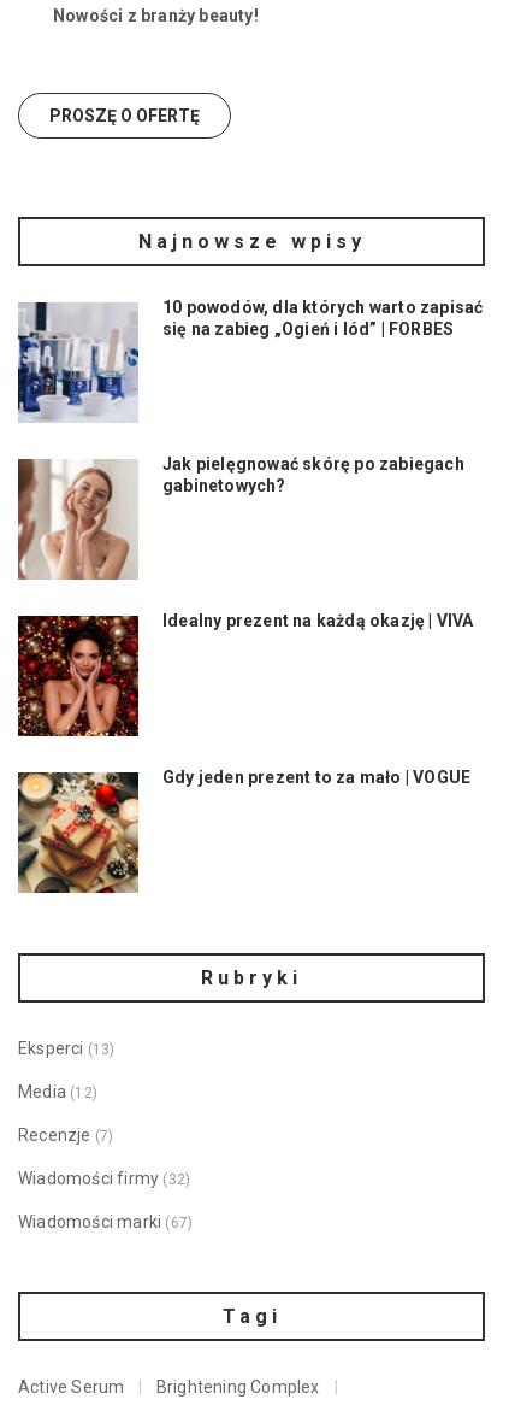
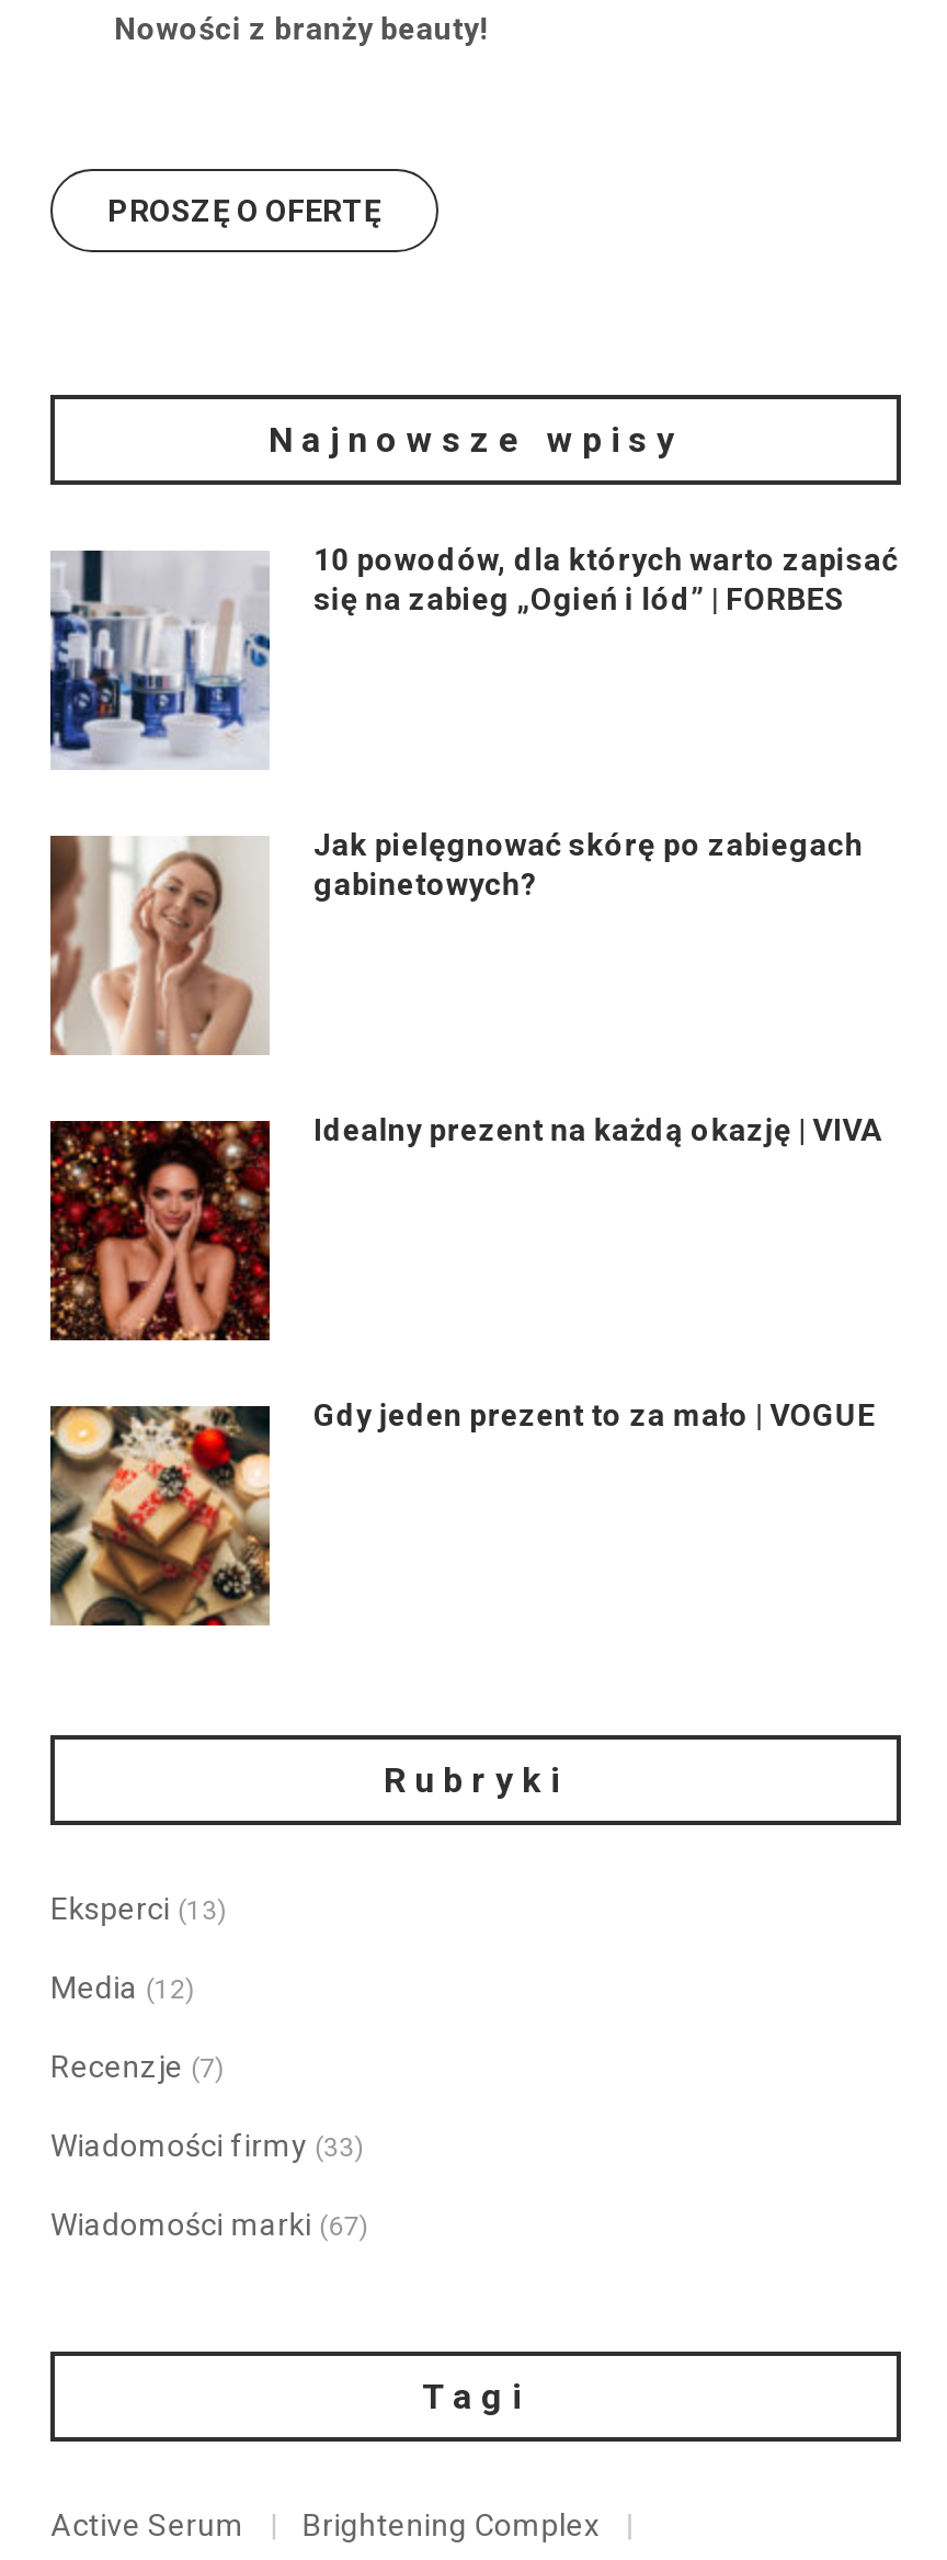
[18,1169,190,1188] Wiadomości firmy (32) -> [50,2127,364,2163] Wiadomości firmy (33)

